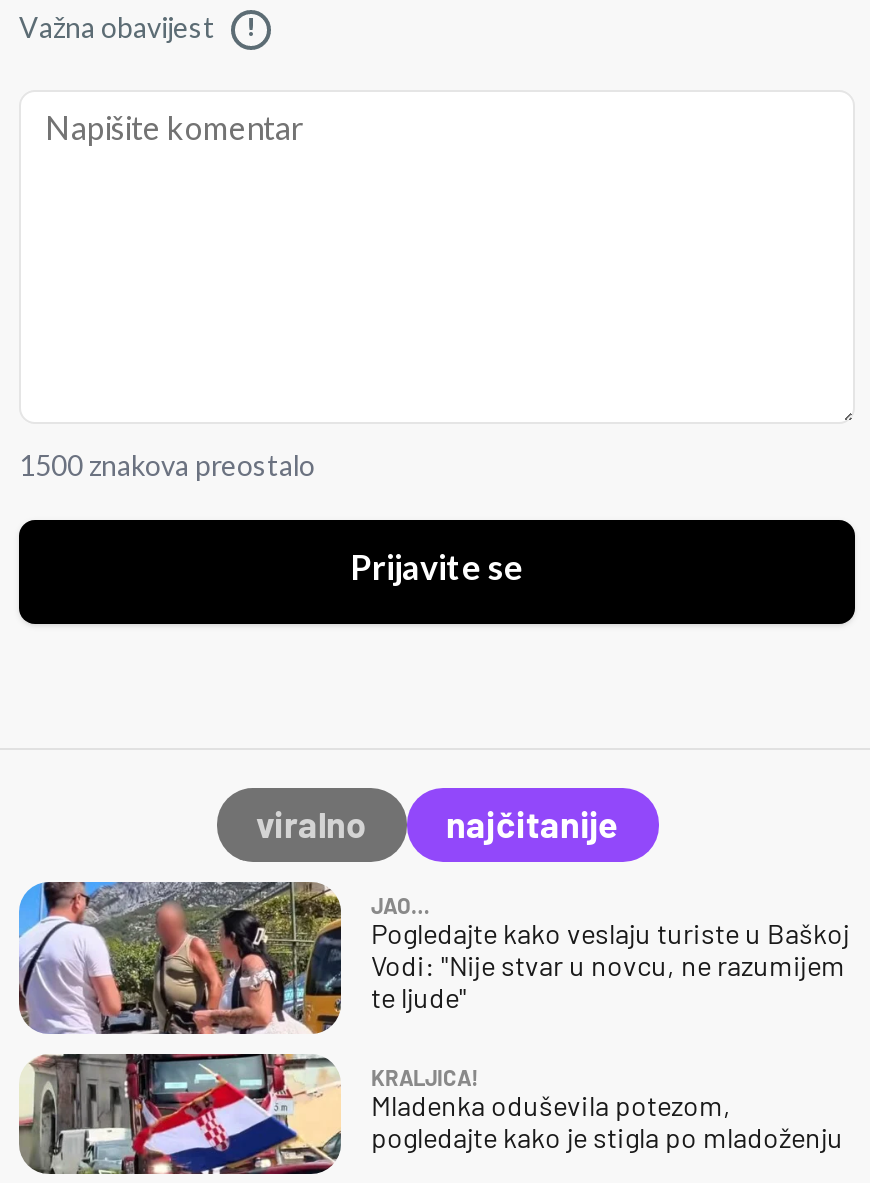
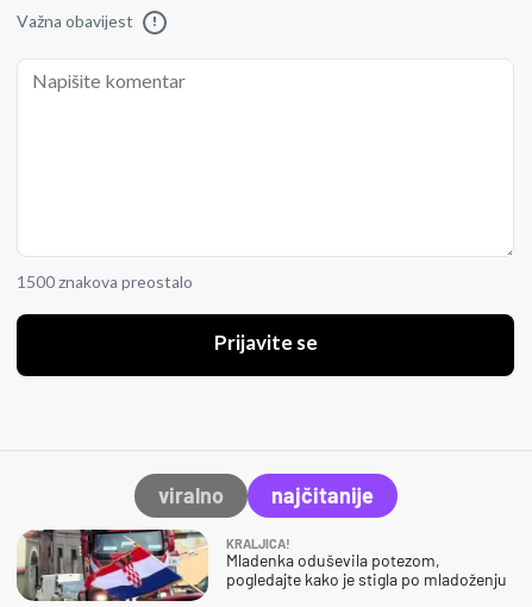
[17,880,849,1036] [image] | JAO… | Pogledajte kako veslaju turiste u Baškoj | Vodi: "Nije stvar u novcu, ne razumijem | te ljude" -> none

